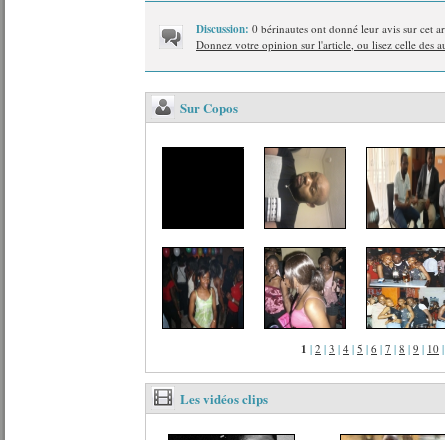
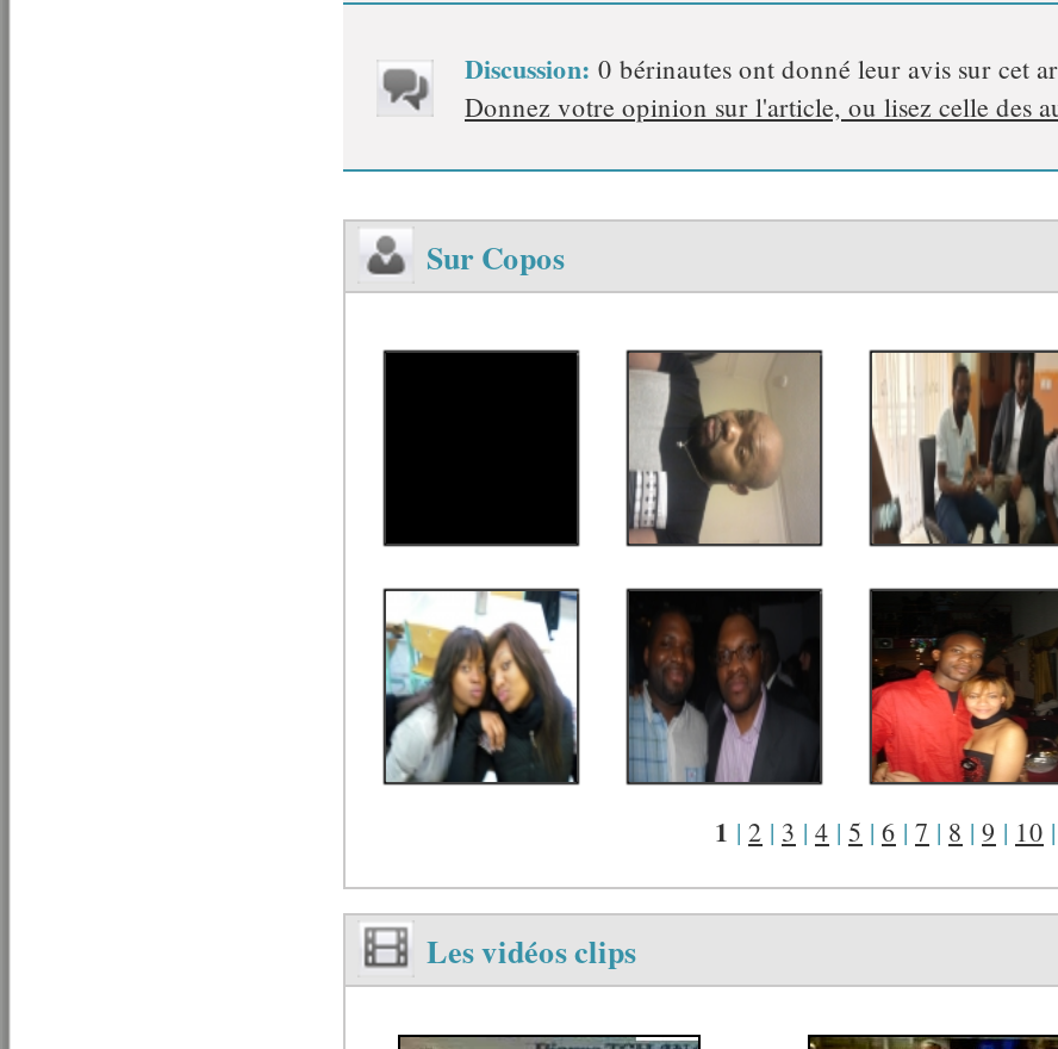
[162,247,244,329] [image] -> [384,589,579,784] [image]
[264,247,345,329] [image] -> [627,589,820,784] [image]
[366,247,442,329] [image] -> [870,589,1051,784] [image]

